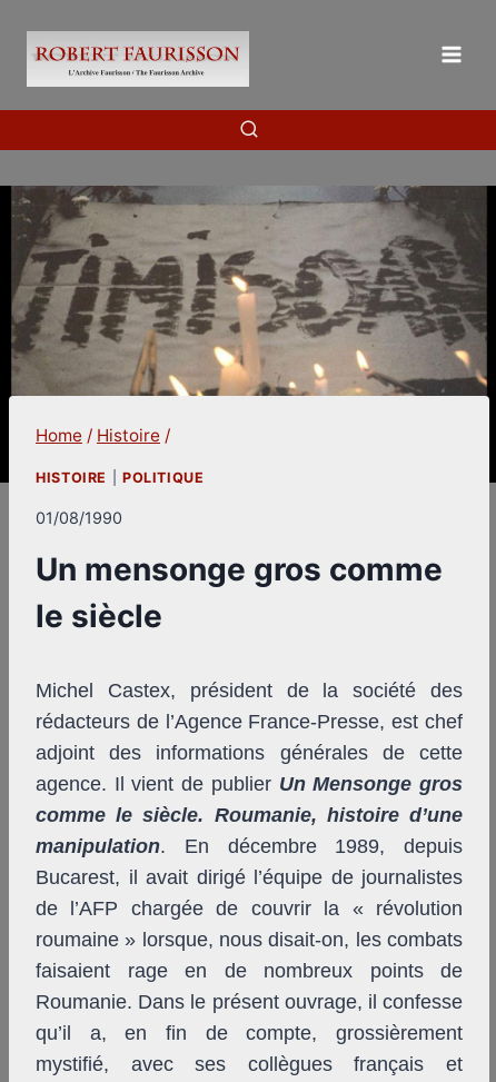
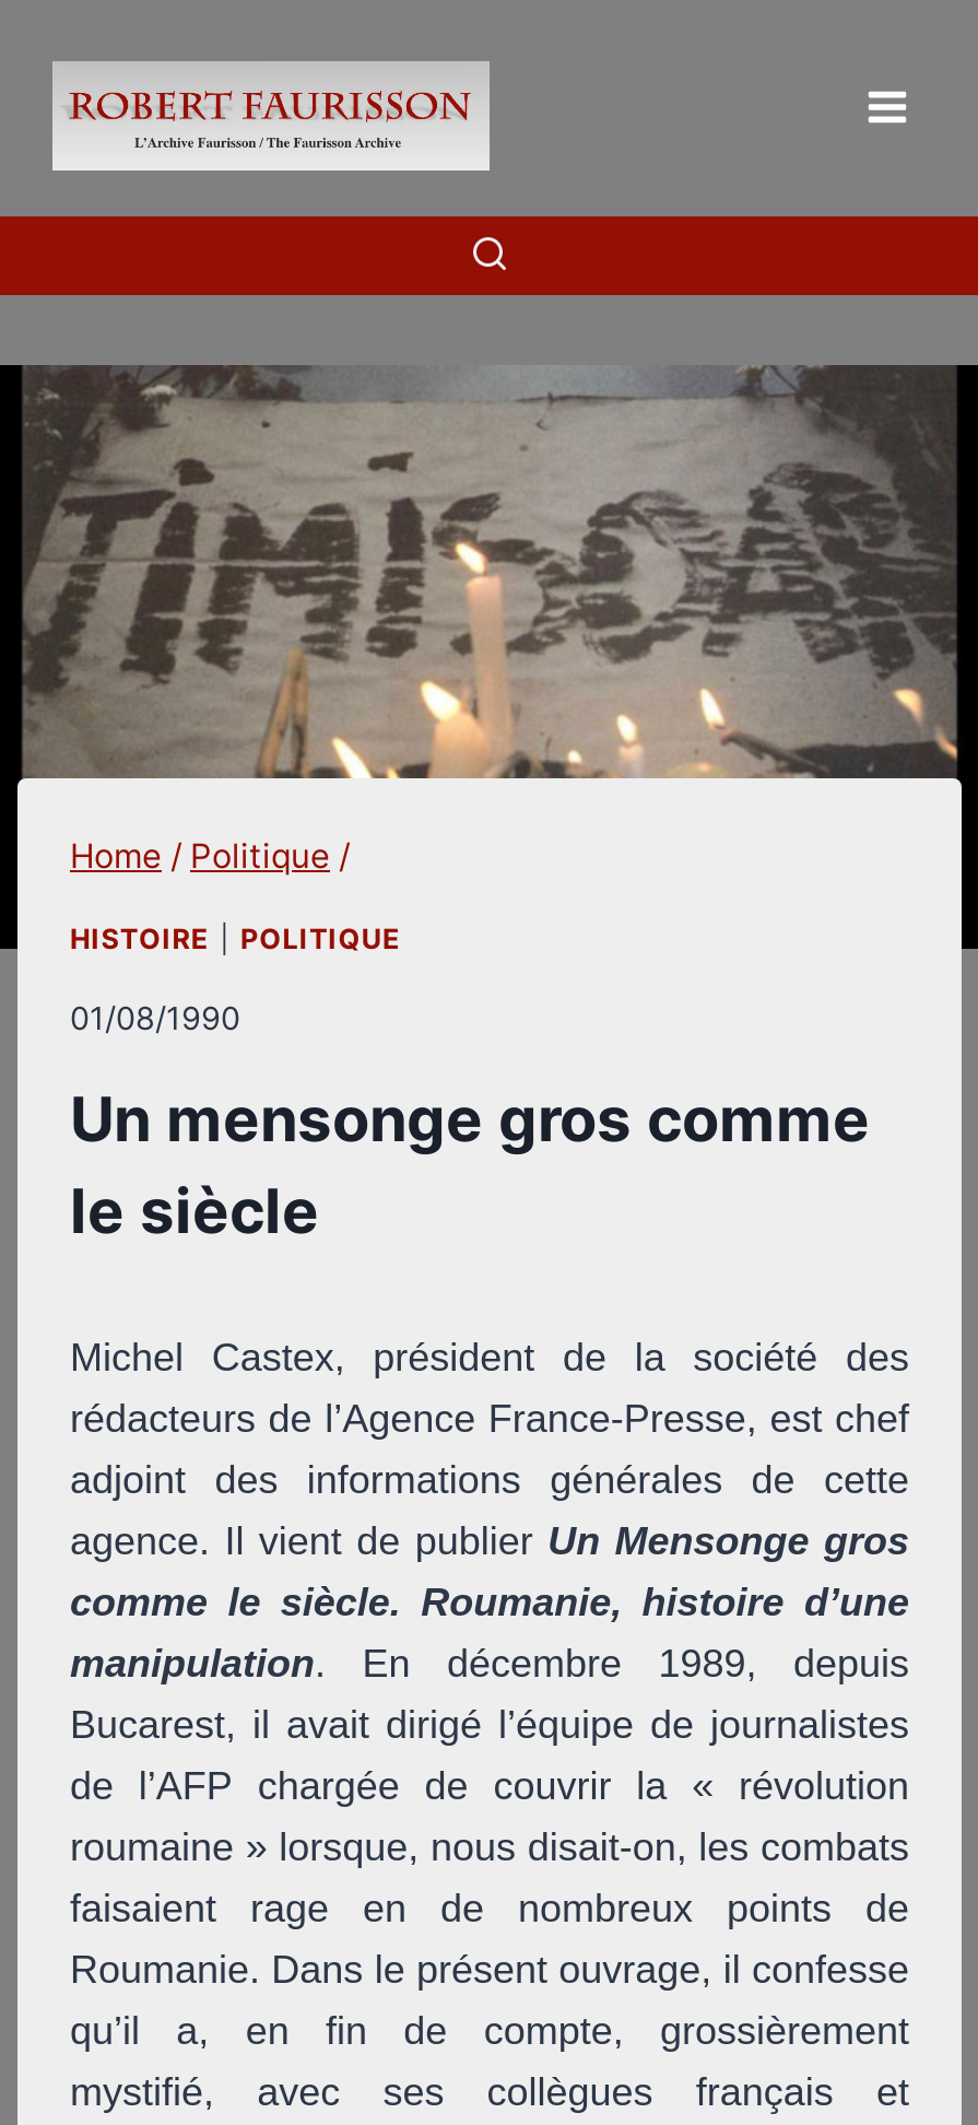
[36,425,170,446] Home / Histoire / -> [70,836,350,877] Home / Politique /

